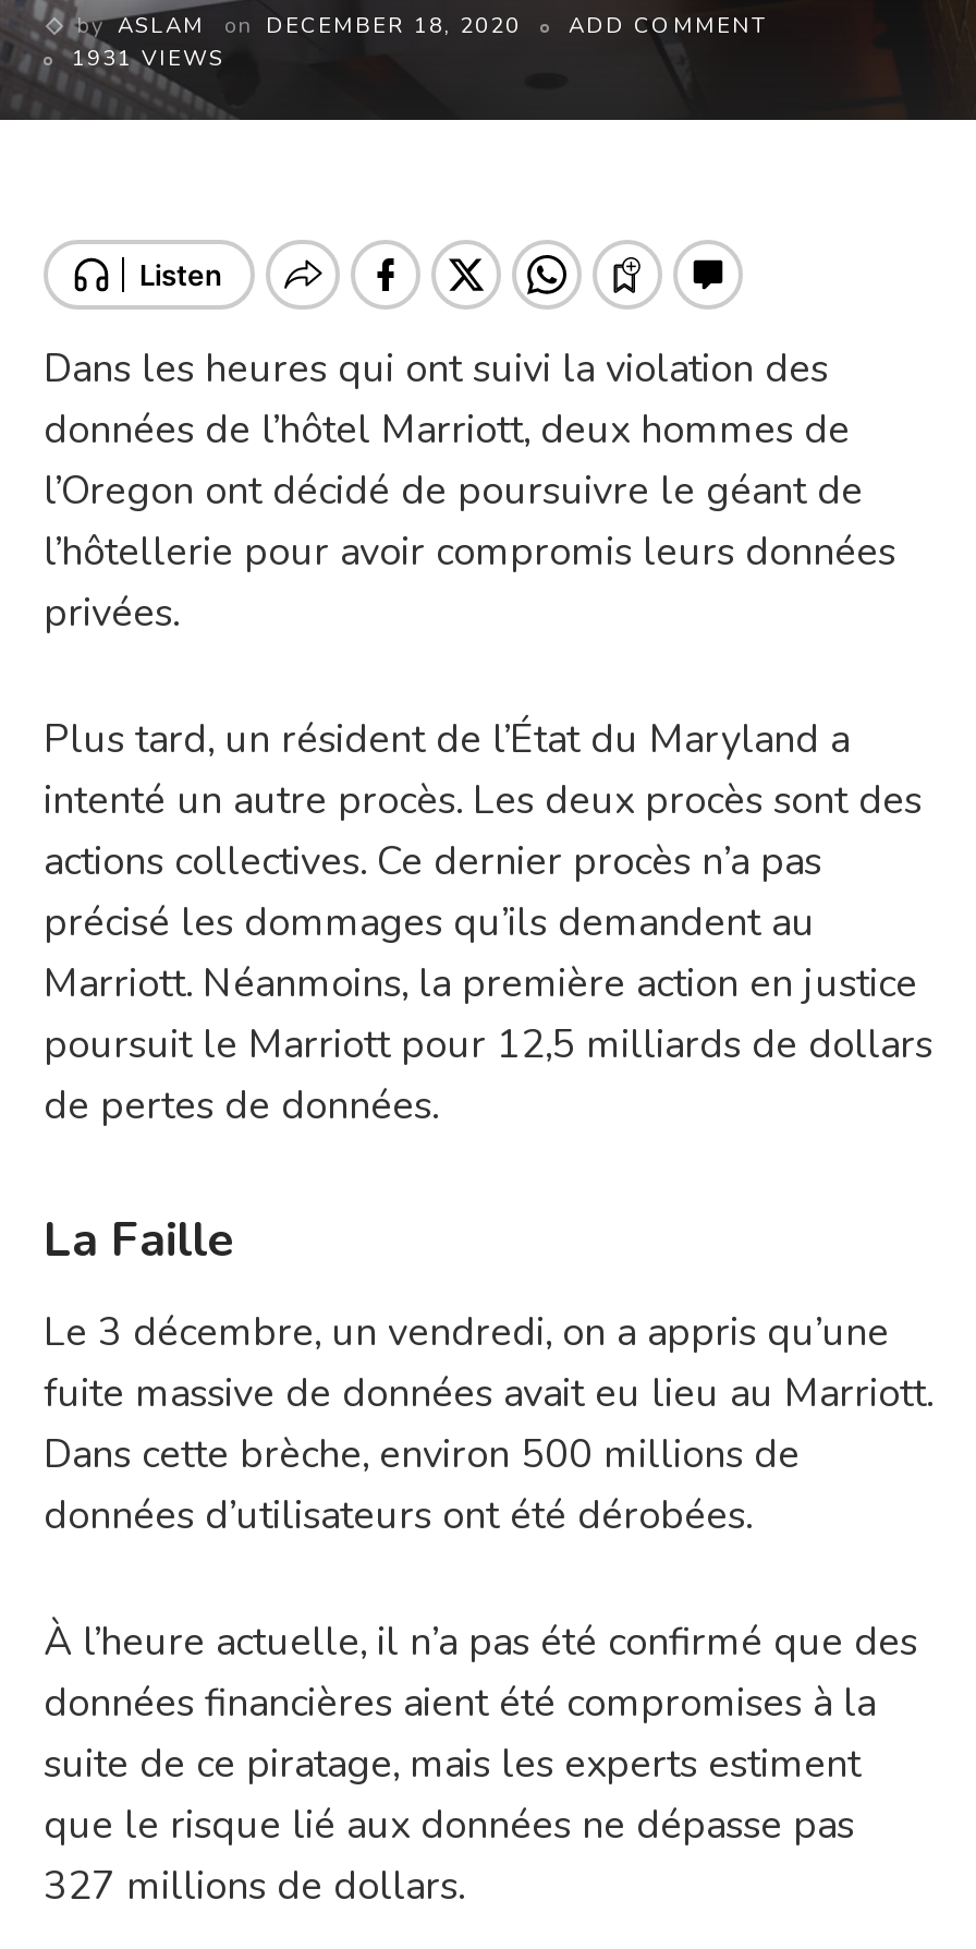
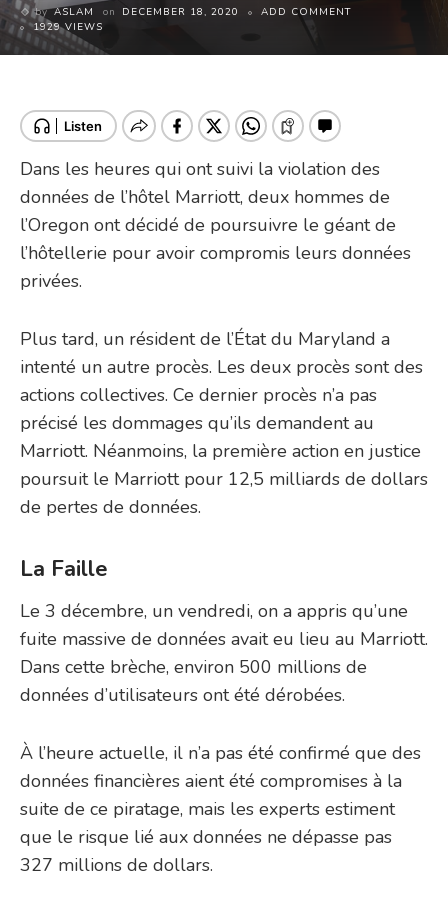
[72,44,224,74] 1931 VIEWS -> [33,20,103,34] 1929 VIEWS

